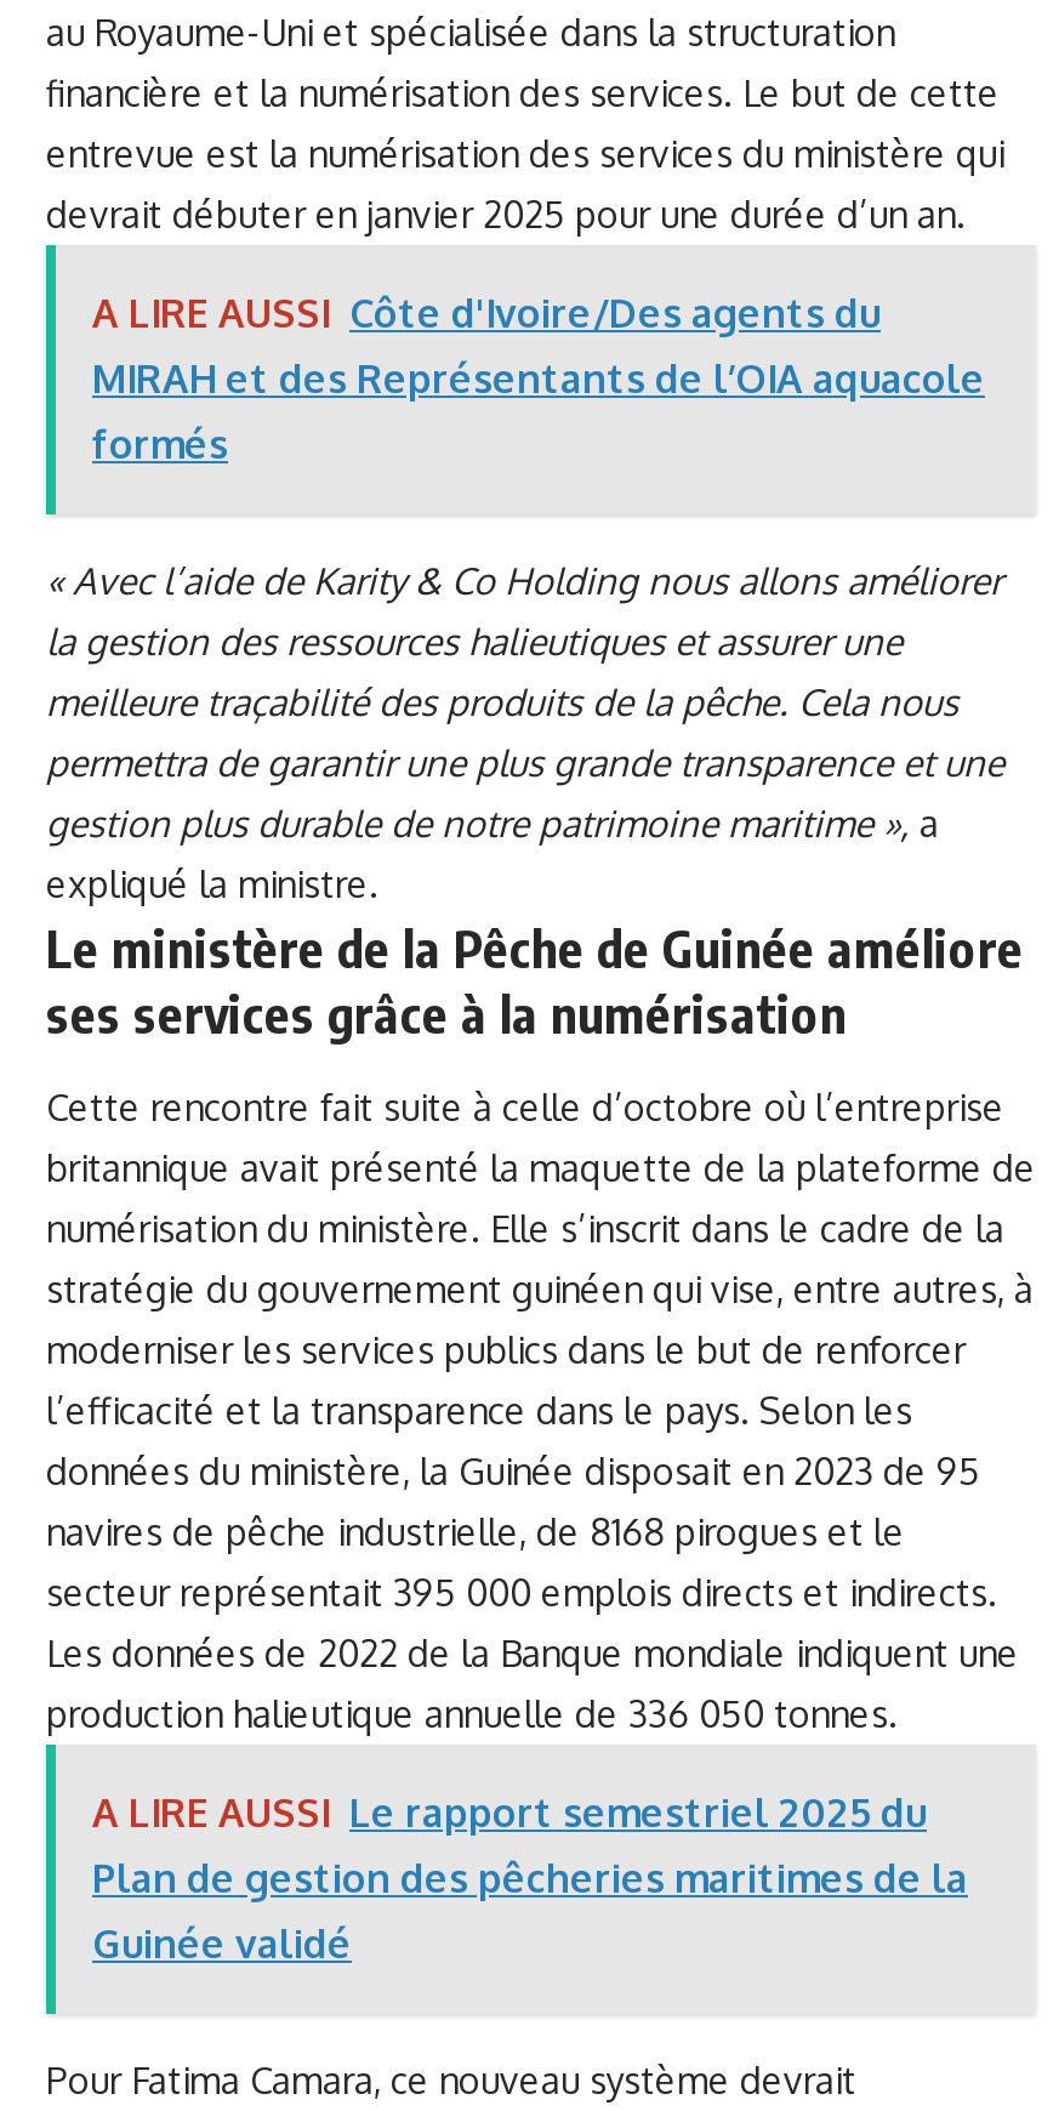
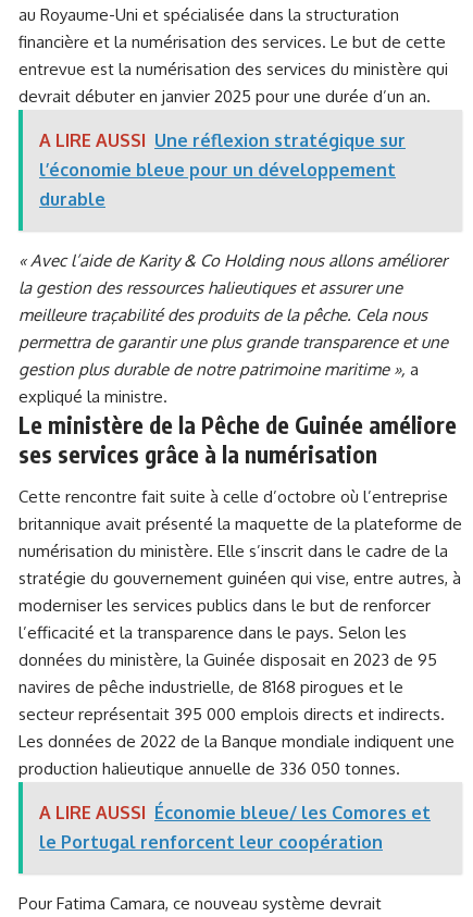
[92,288,985,467] A LIRE AUSSI Côte d'Ivoire/Des agents du | MIRAH et des Représentants de l’OIA aquacole | formés -> [39,129,406,209] A LIRE AUSSI Une réflexion stratégique sur | l’économie bleue pour un développement | durable
[92,1788,968,1968] A LIRE AUSSI Le rapport semestriel 2025 du | Plan de gestion des pêcheries maritimes de la | Guinée validé -> [39,802,431,853] A LIRE AUSSI Économie bleue/ les Comores et | le Portugal renforcent leur coopération

